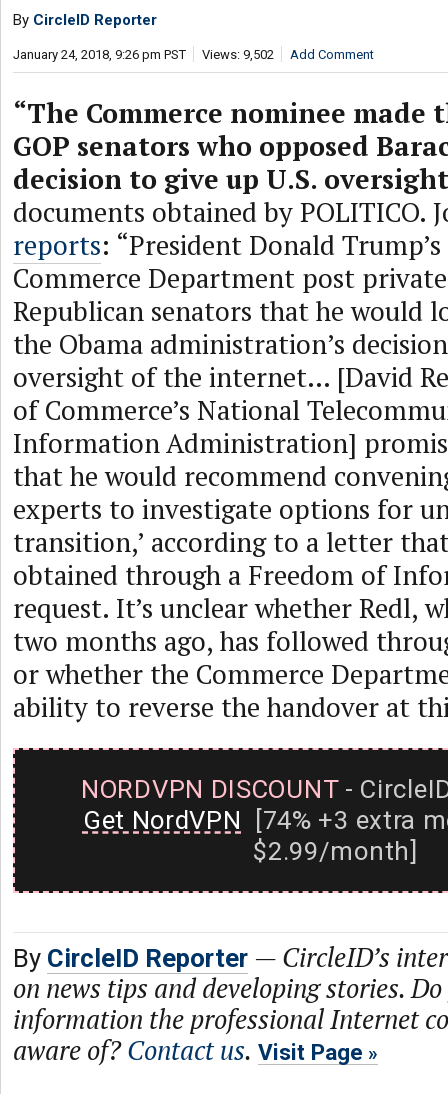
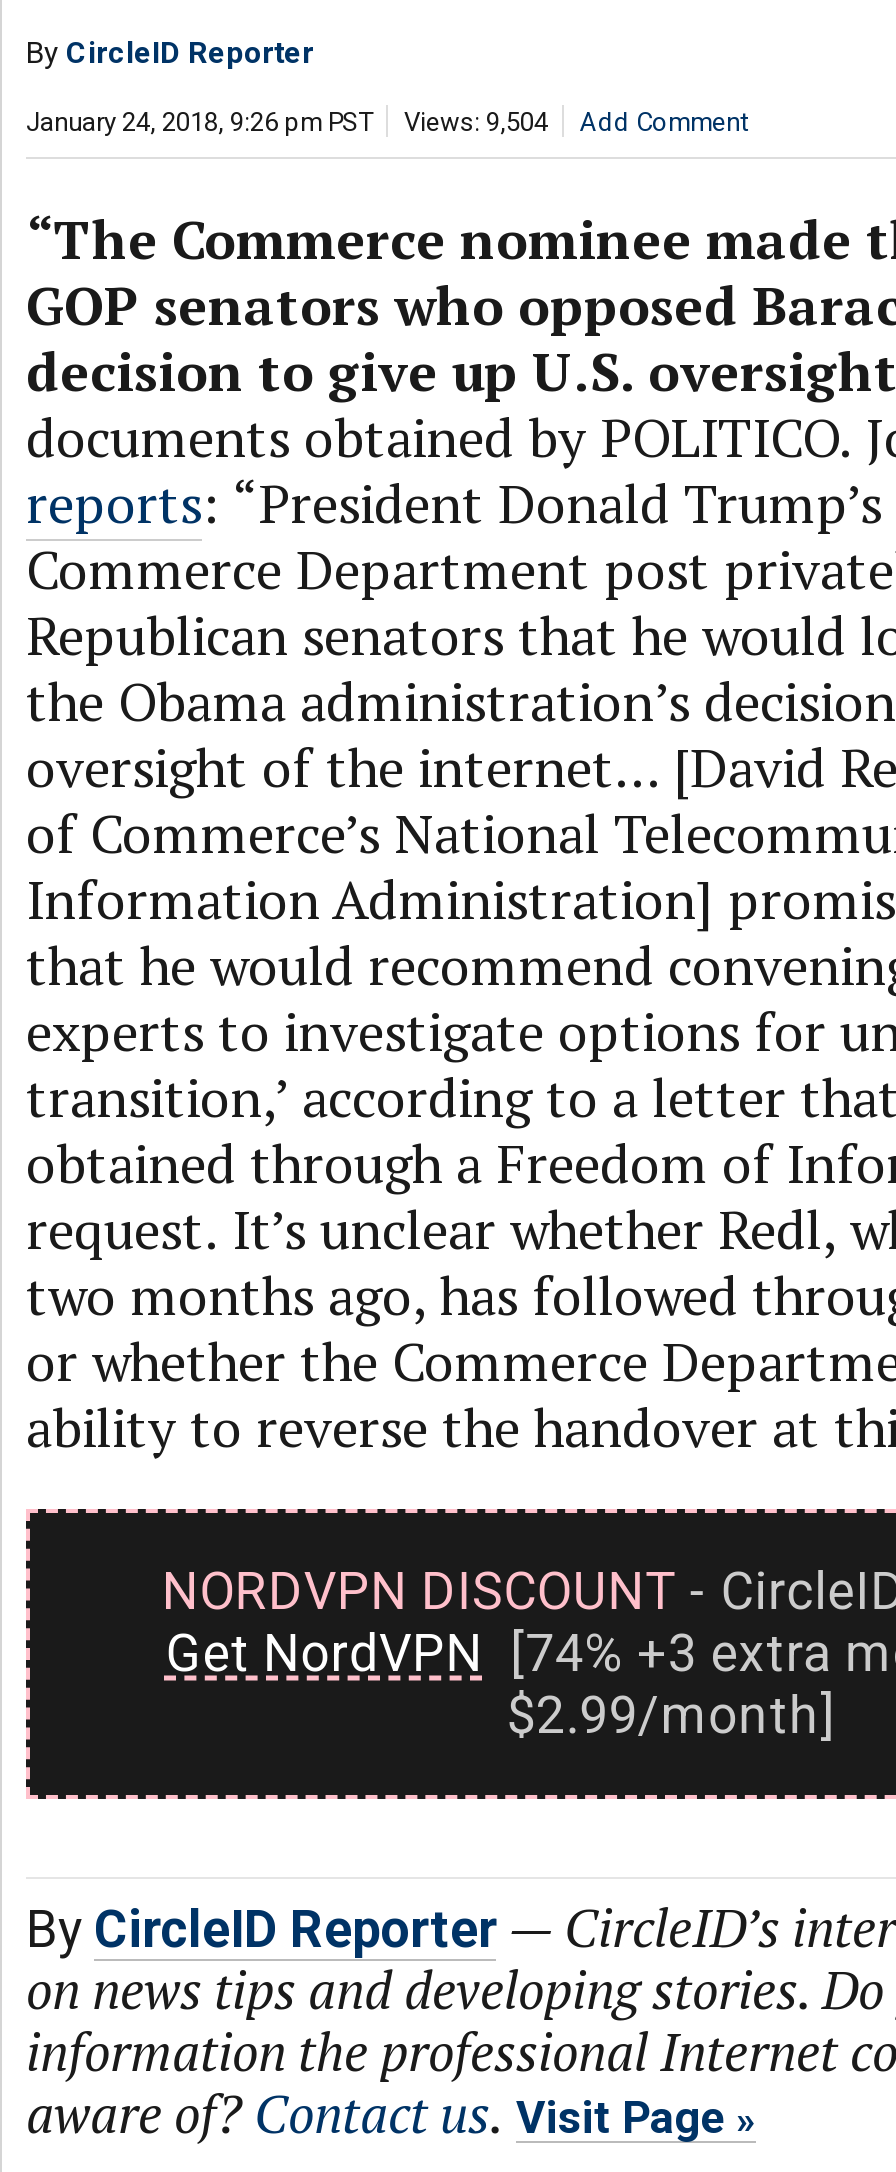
[13,47,374,62] January 24, 2018, 9:26 pm PST Views: 9,502 Add Comment -> [26,107,748,137] January 24, 2018, 9:26 pm PST Views: 9,504 Add Comment

